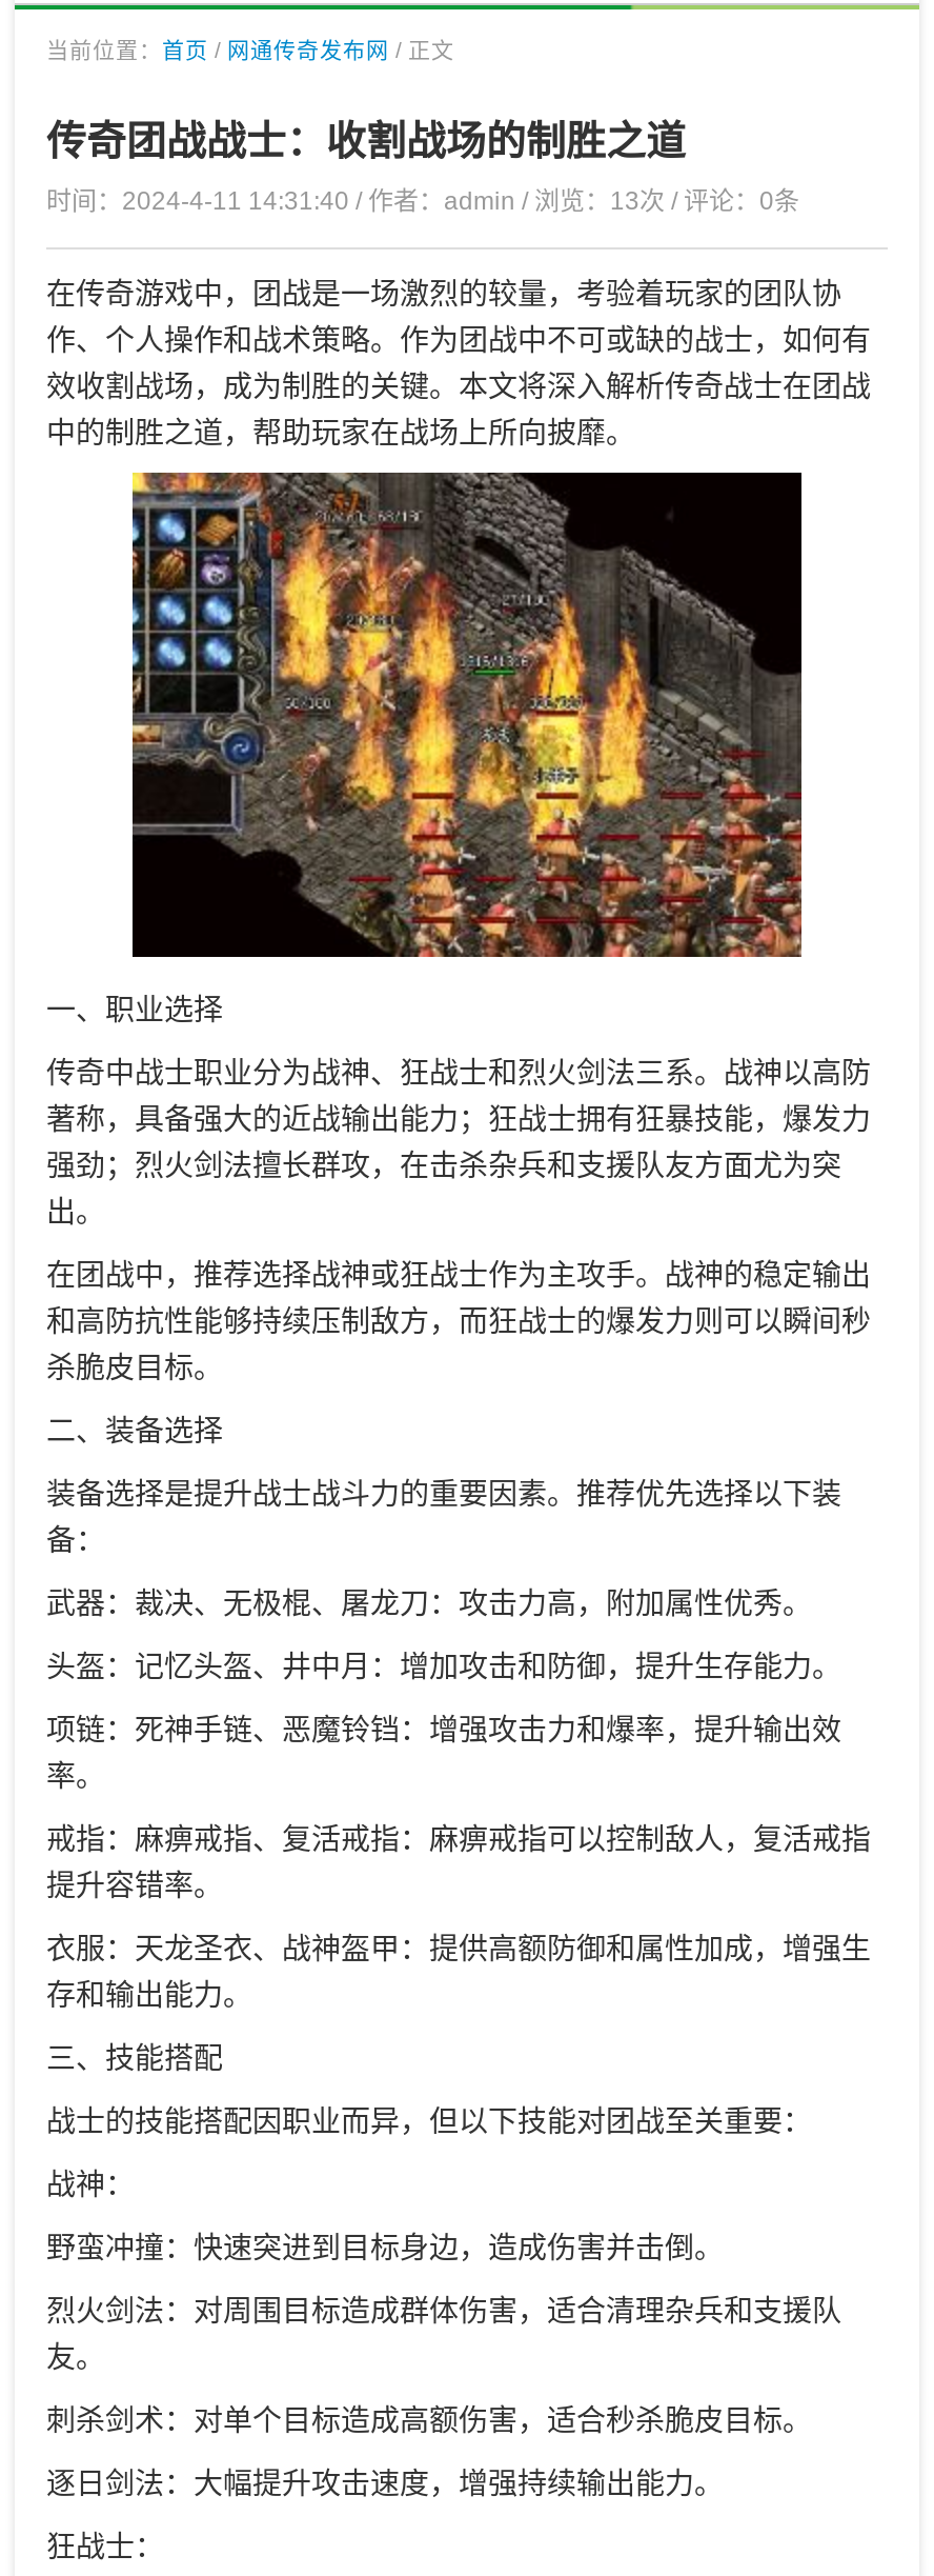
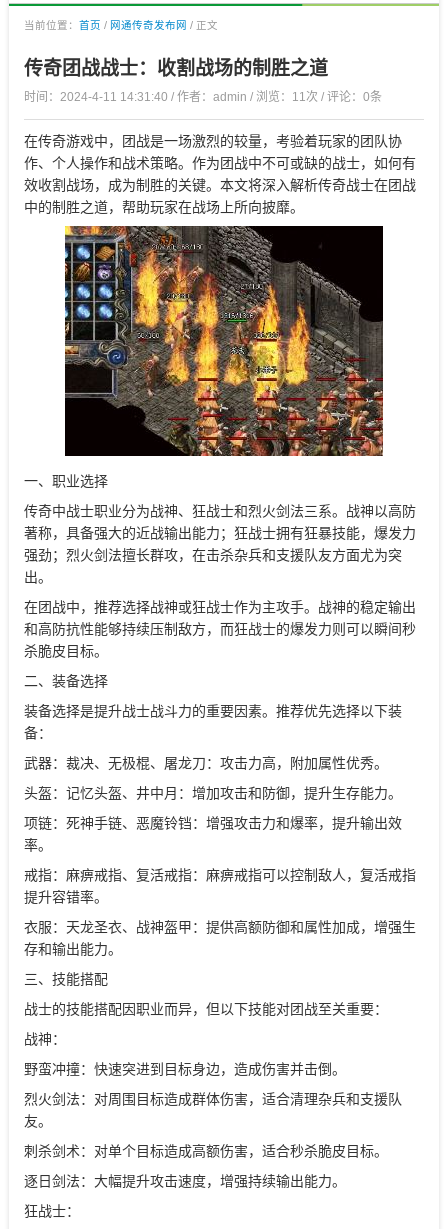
[46,186,799,216] 时间：2024-4-11 14:31:40 / 作者：admin / 浏览：13次 / 评论：0条 -> [24,90,382,104] 时间：2024-4-11 14:31:40 / 作者：admin / 浏览：11次 / 评论：0条

